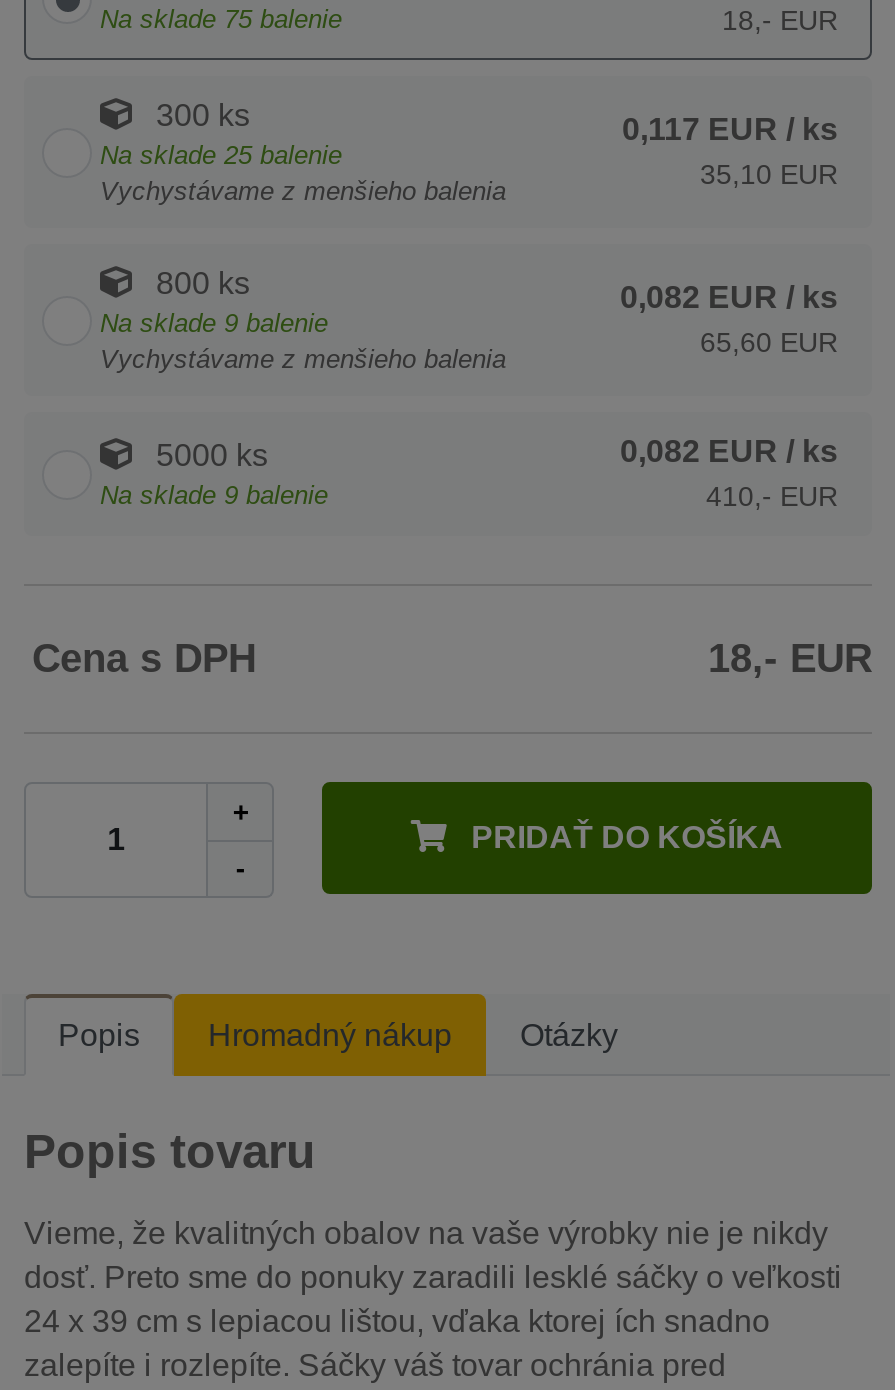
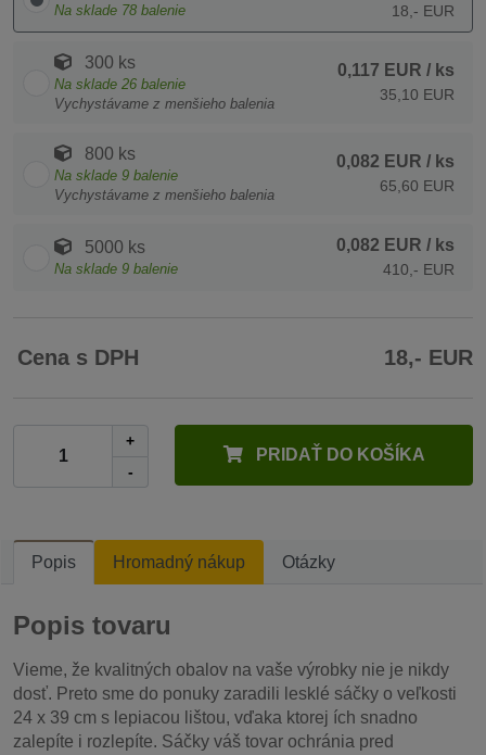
[100,5,342,35] Na sklade 75 balenie -> [54,3,186,19] Na sklade 78 balenie
[100,141,342,171] Na sklade 25 balenie -> [54,76,186,93] Na sklade 26 balenie

